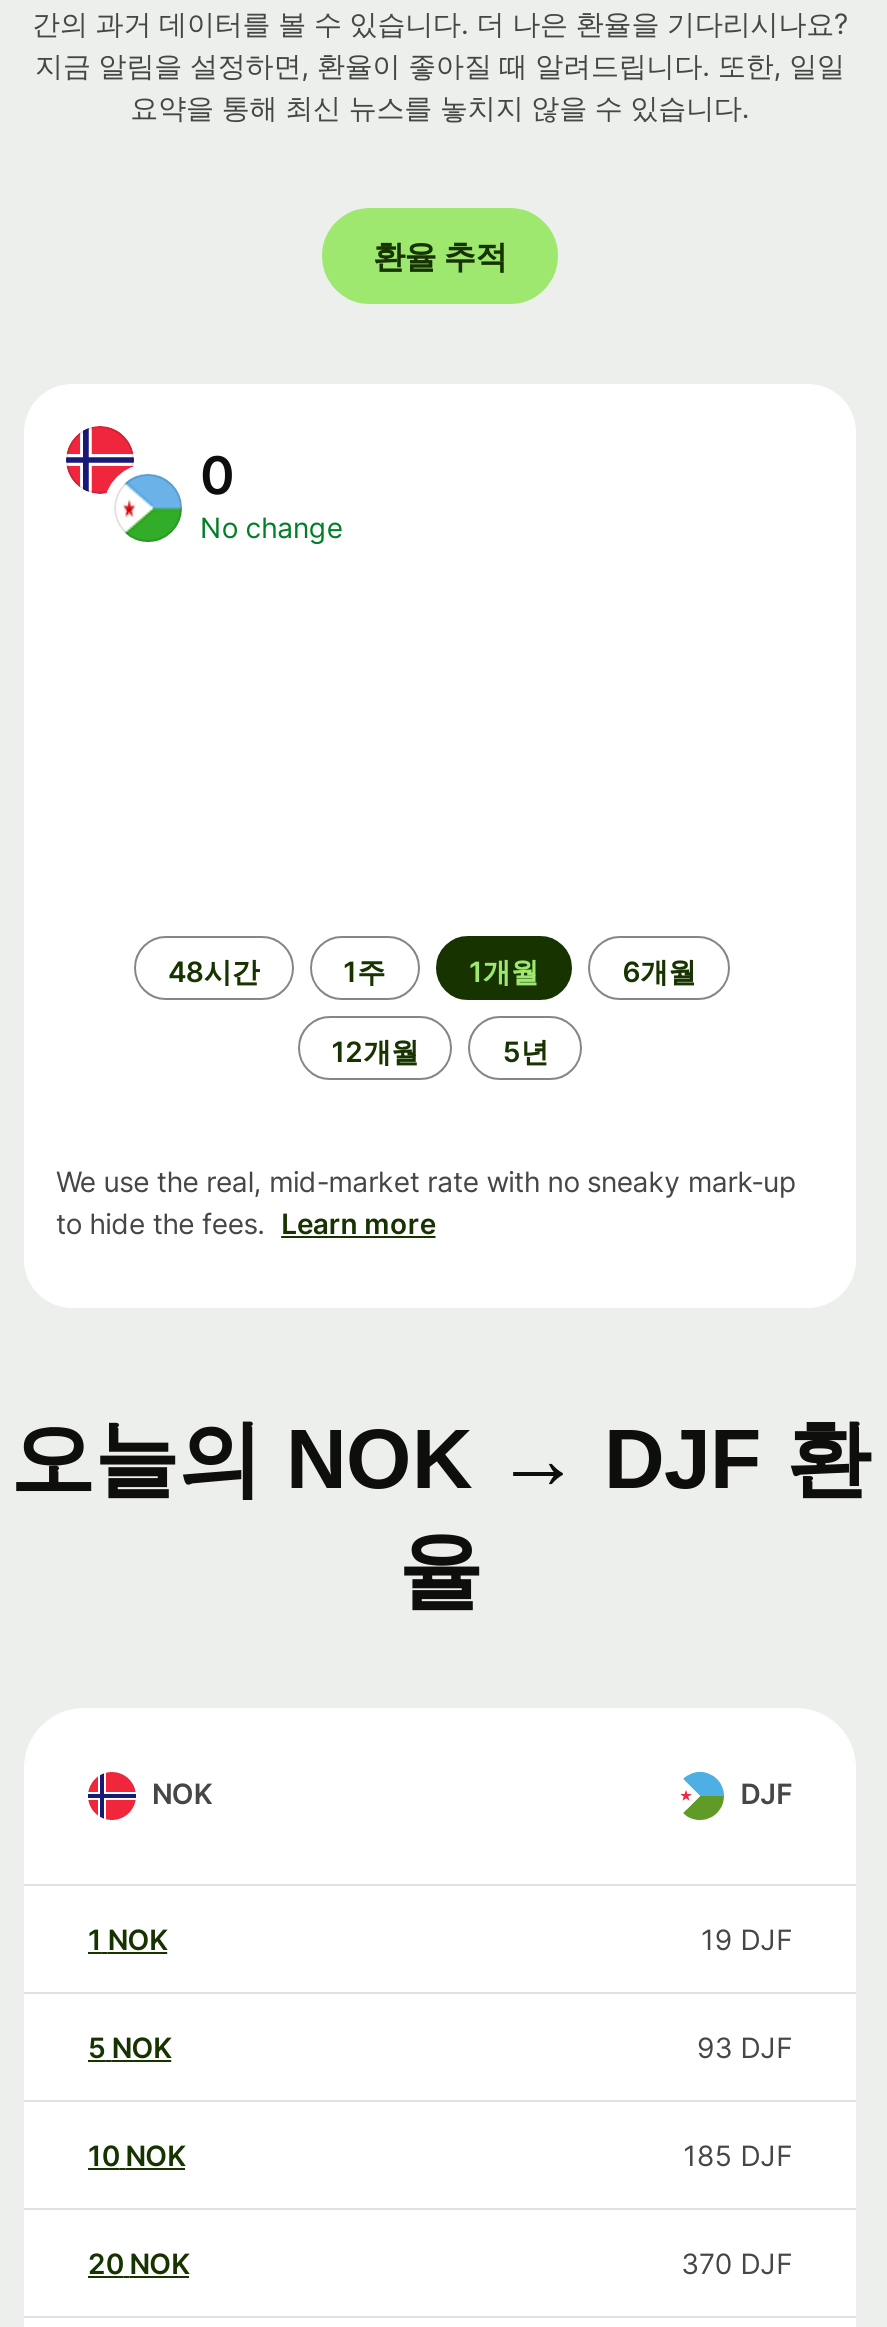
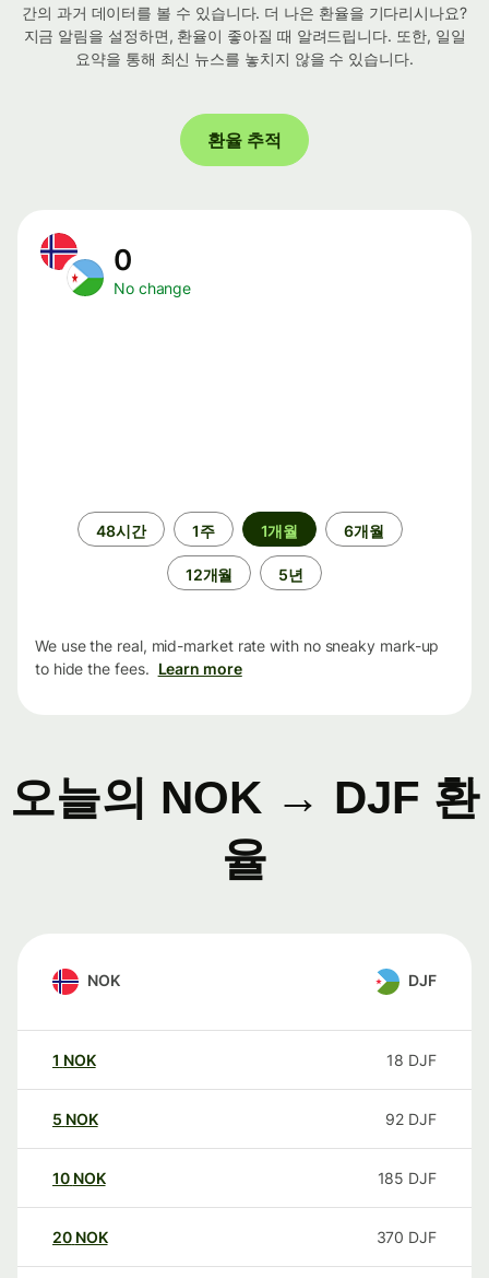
[701,1922,792,1956] 19 DJF -> [387,1051,437,1069] 18 DJF
[697,2030,792,2064] 93 DJF -> [386,1110,437,1128] 92 DJF

